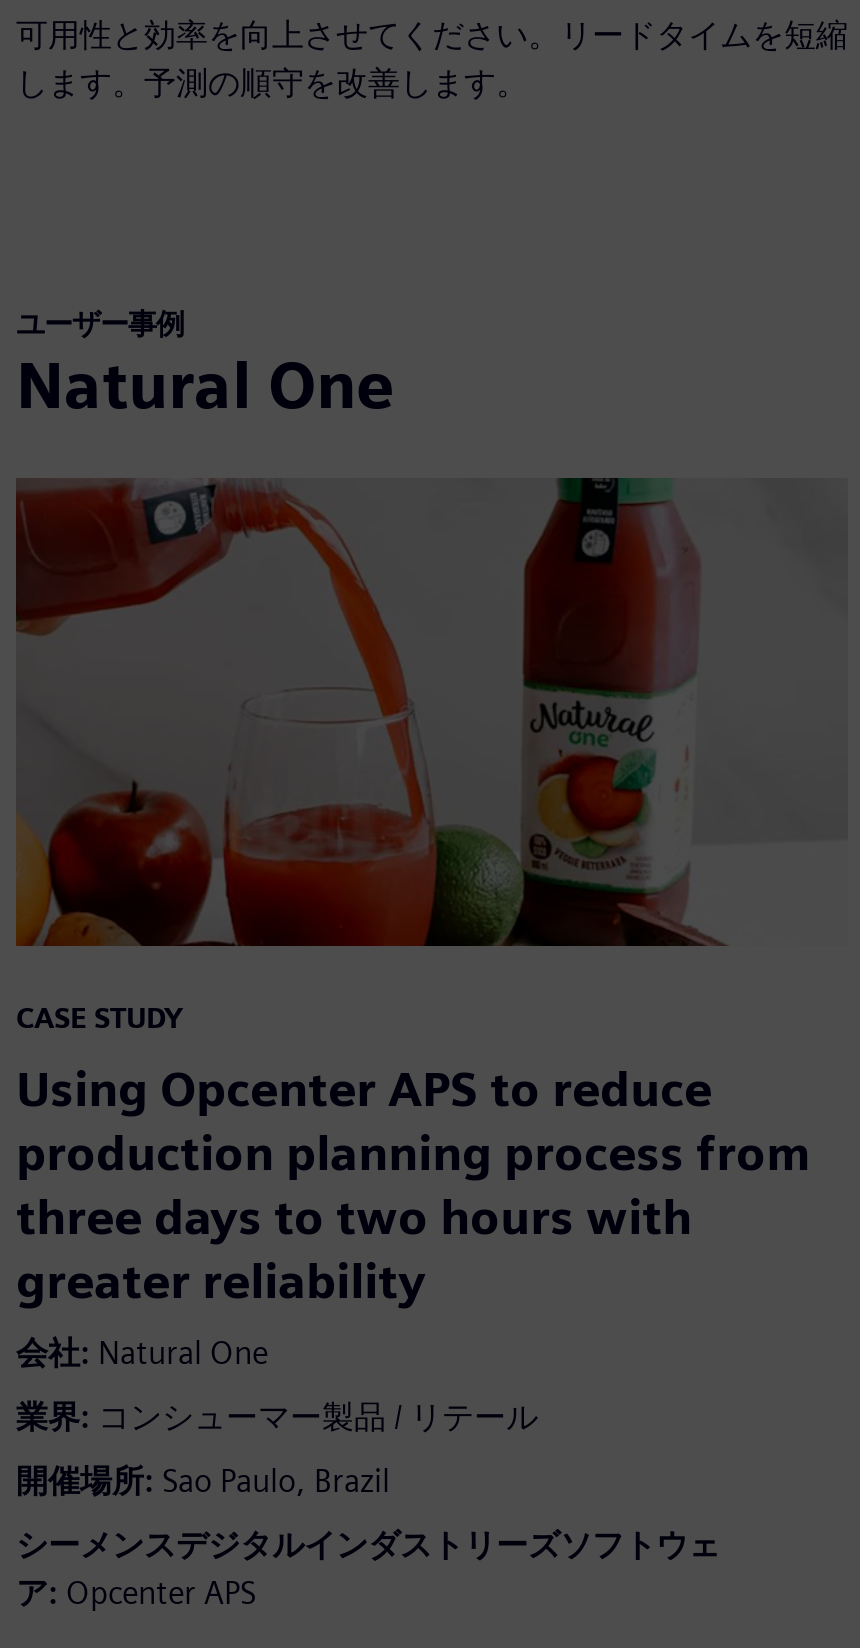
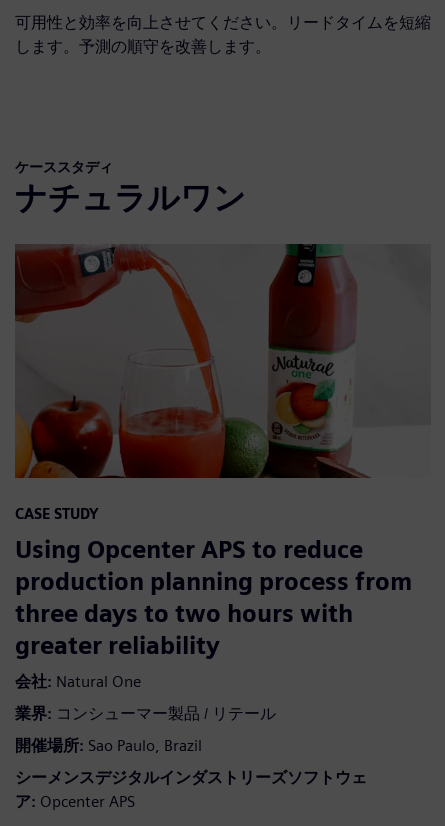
[16,305,394,424] ユーザー事例 | Natural One -> [15,157,246,217] ケーススタディ | ナチュラルワン

